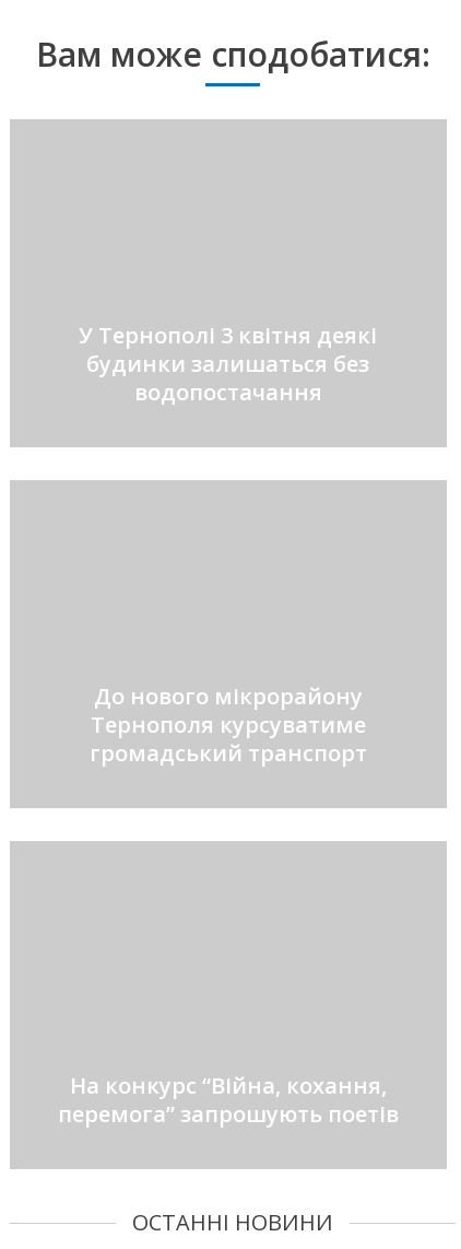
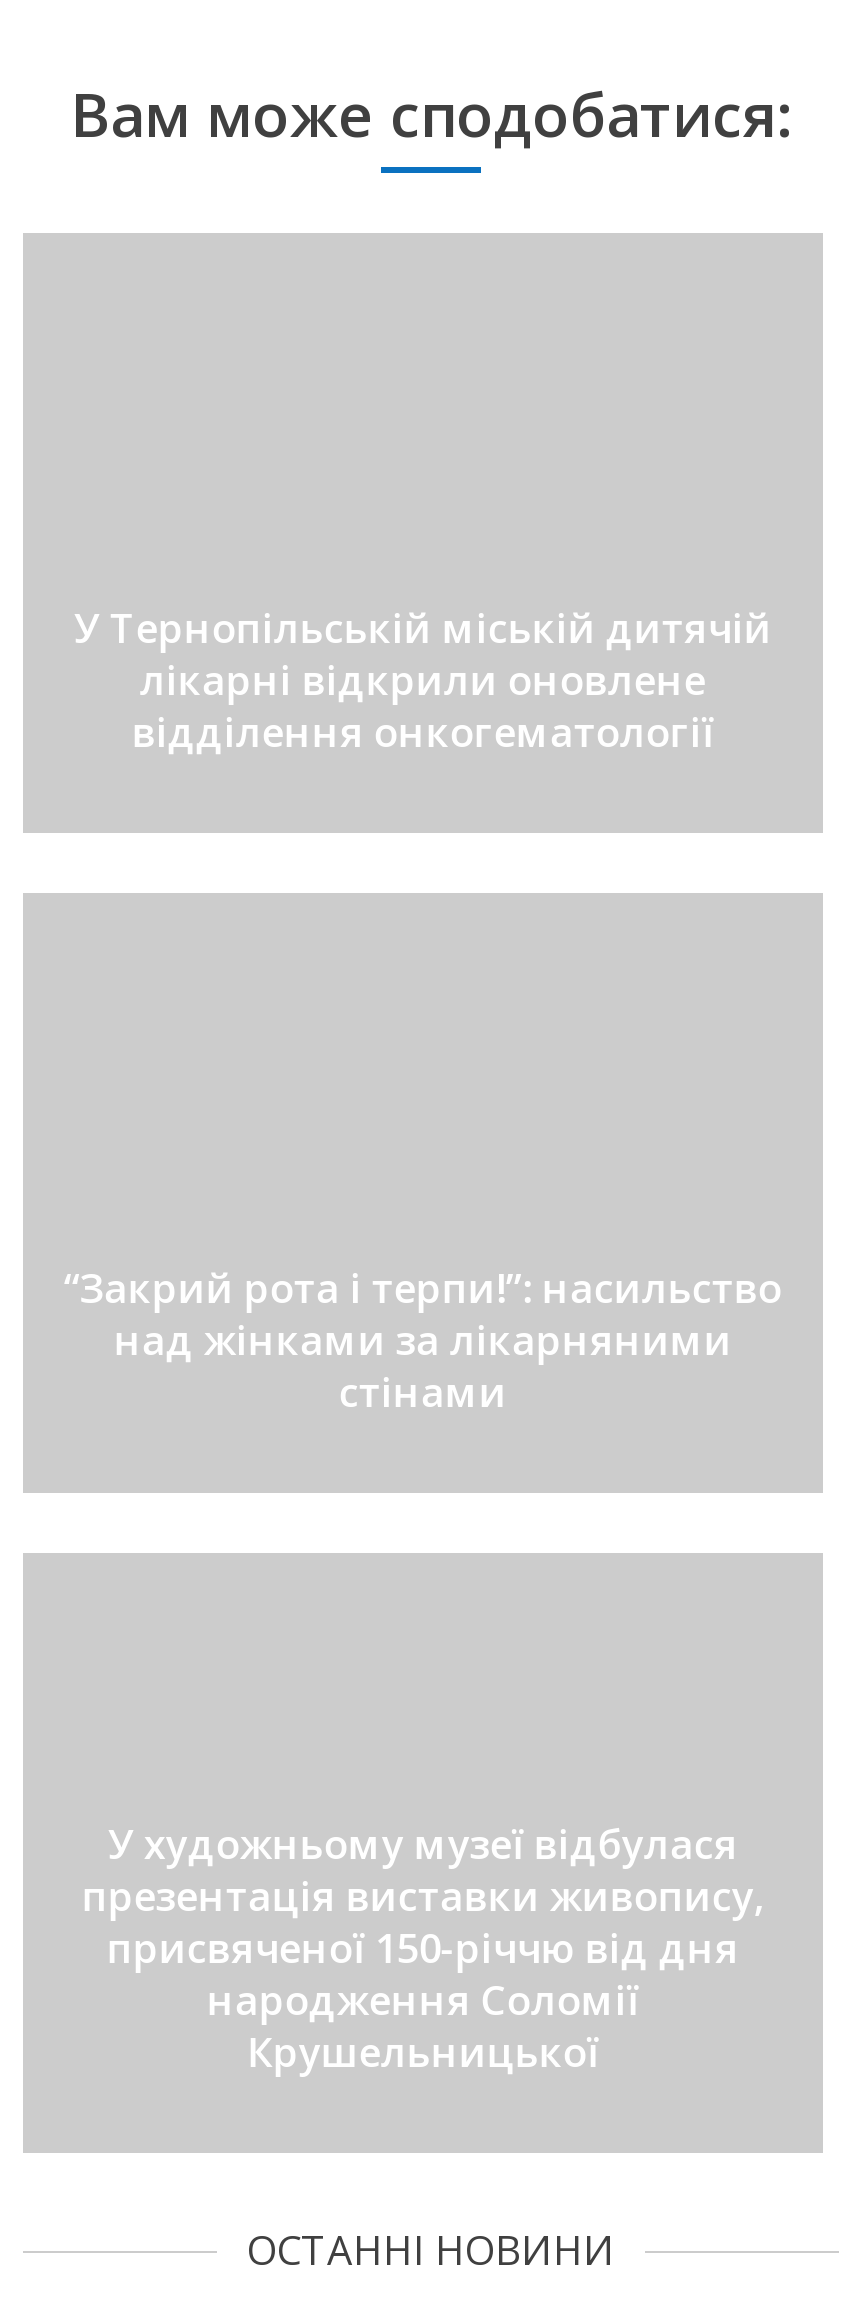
[79,320,377,407] У Тернополі 3 квітня деякі | будинки залишаться без | водопостачання -> [74,601,772,759] У Тернопільській міській дитячій | лікарні відкрили оновлене | відділення онкогематології
[89,681,367,768] До нового мікрорайону | Тернополя курсуватиме | громадський транспорт -> [64,1261,782,1419] “Закрий рота і терпи!”: насильство | над жінками за лікарняними | стінами
[58,1071,399,1129] На конкурс “Війна, кохання, | перемога” запрошують поетів -> [82,1817,764,2079] У художньому музеї відбулася | презентація виставки живопису, | присвяченої 150-річчю від дня | народження Соломії | Крушельницької

